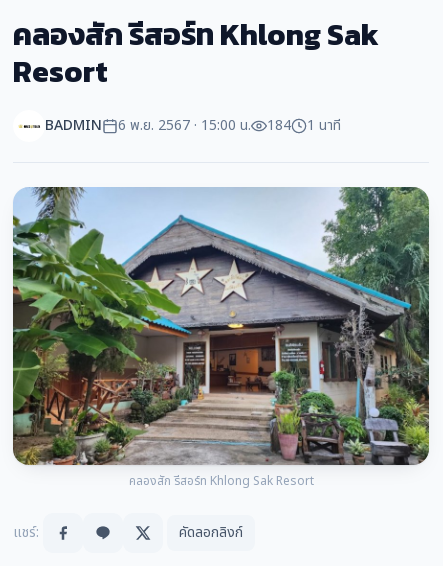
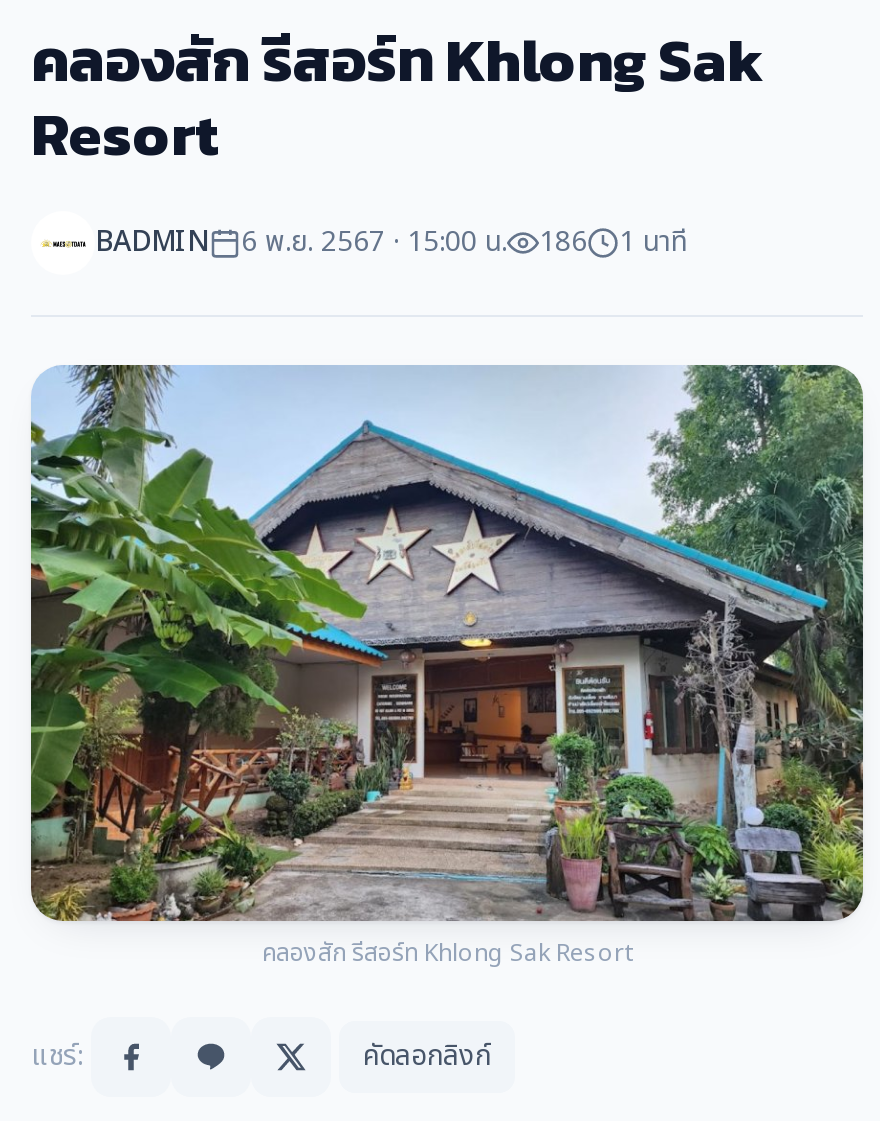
[45,115,341,136] BADMIN 6 พ.ย. 2567 · 15:00 น. 184 1 นาที -> [95,221,687,263] BADMIN 6 พ.ย. 2567 · 15:00 น. 186 1 นาที

